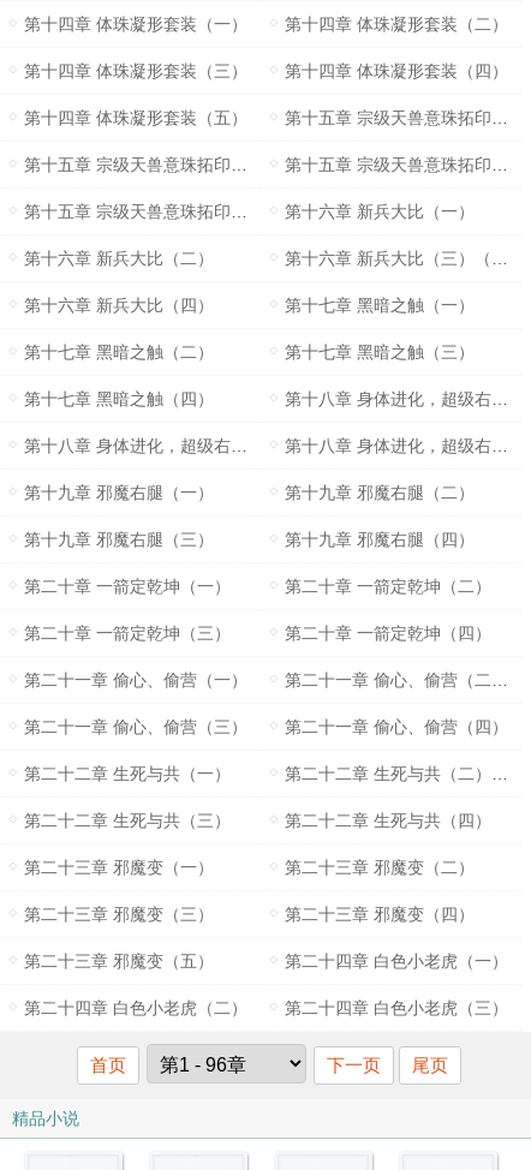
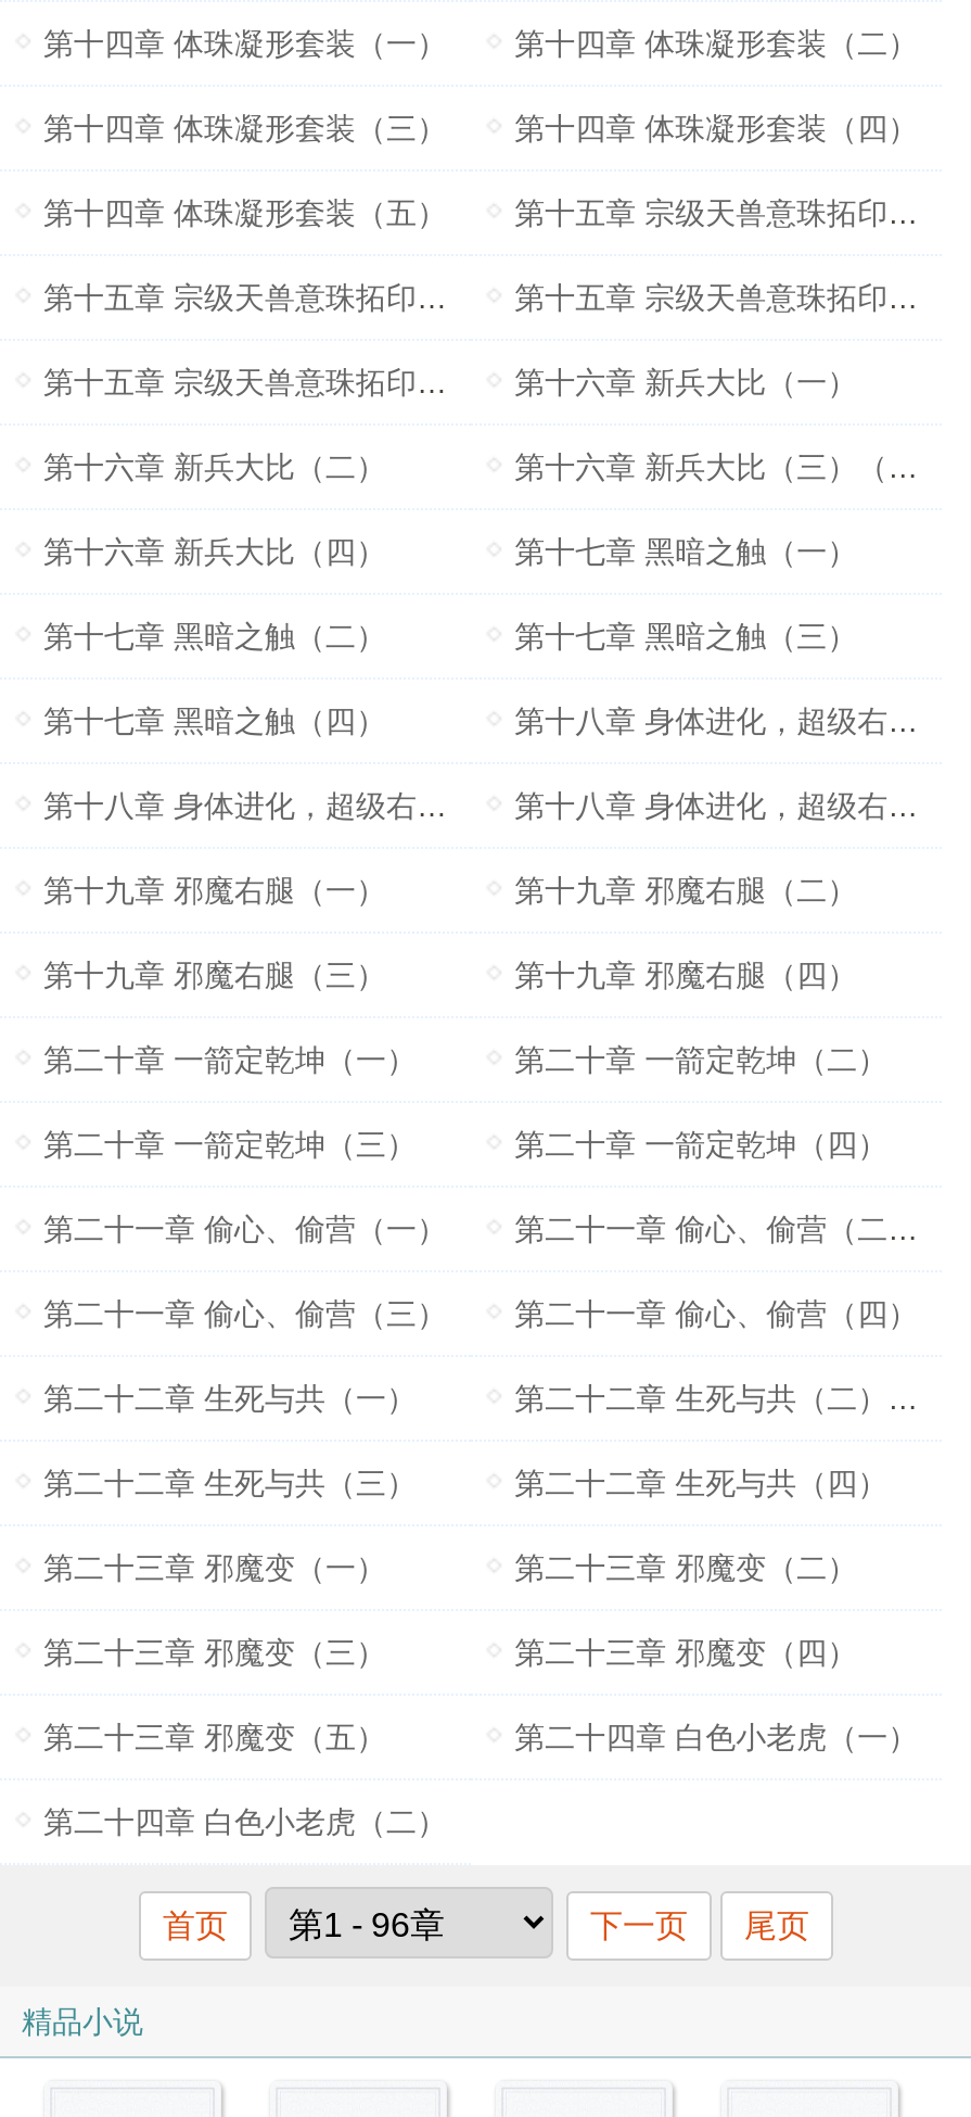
[285,999,508,1018] 第二十四章 白色小老虎（三） -> none

